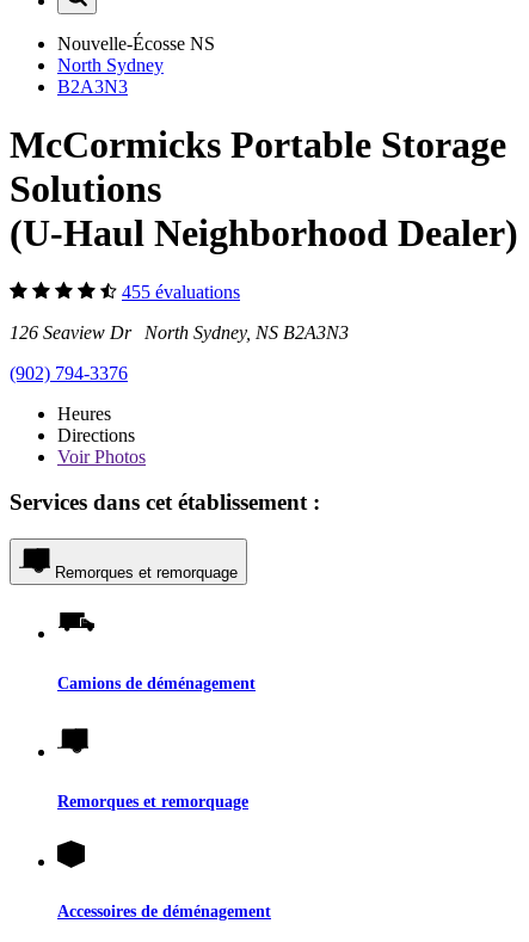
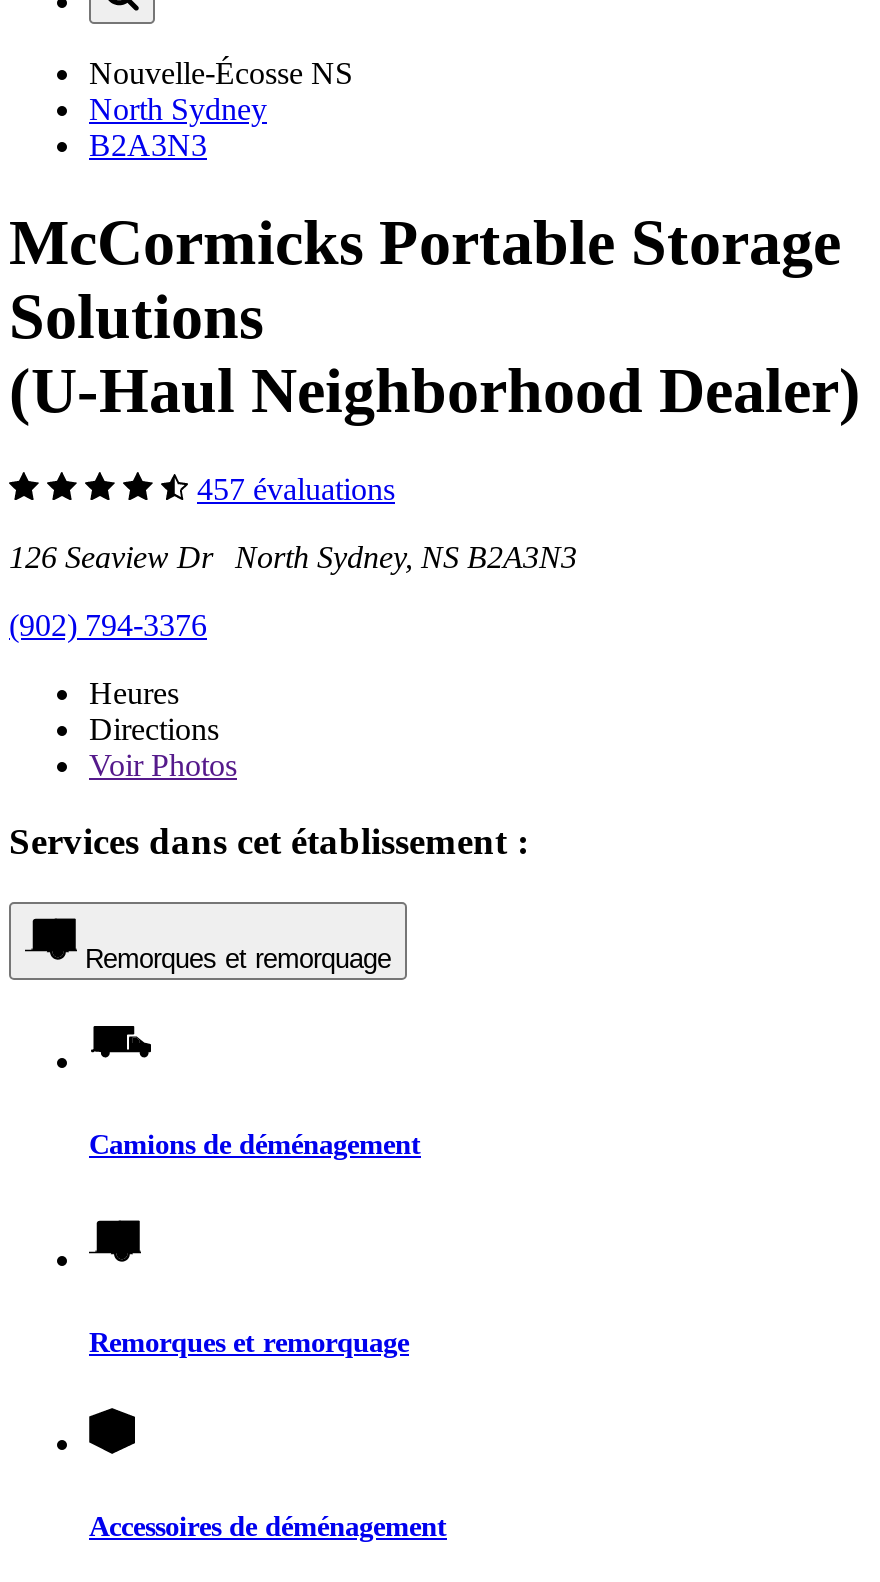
[122,281,240,302] 455 évaluations -> [197,471,395,505] 457 évaluations

